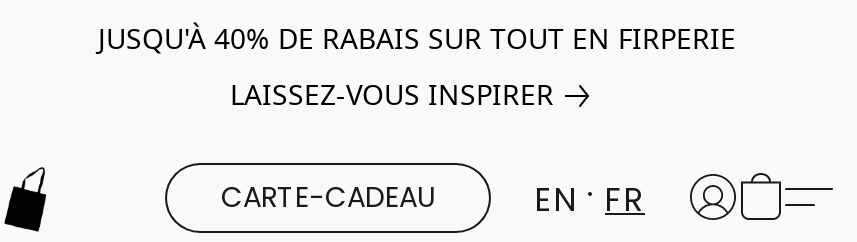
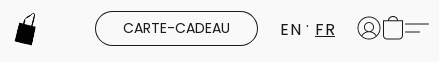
[98,19,736,113] JUSQU'À 40% DE RABAIS SUR TOUT EN FIRPERIE | LAISSEZ-VOUS INSPIRER -> none

